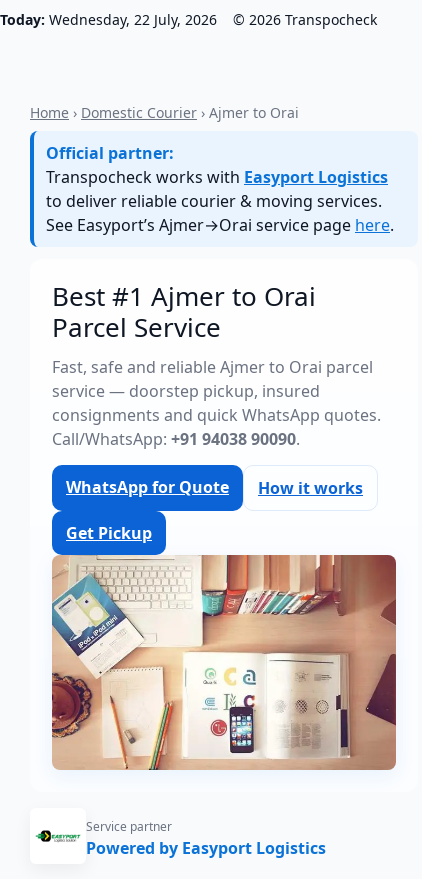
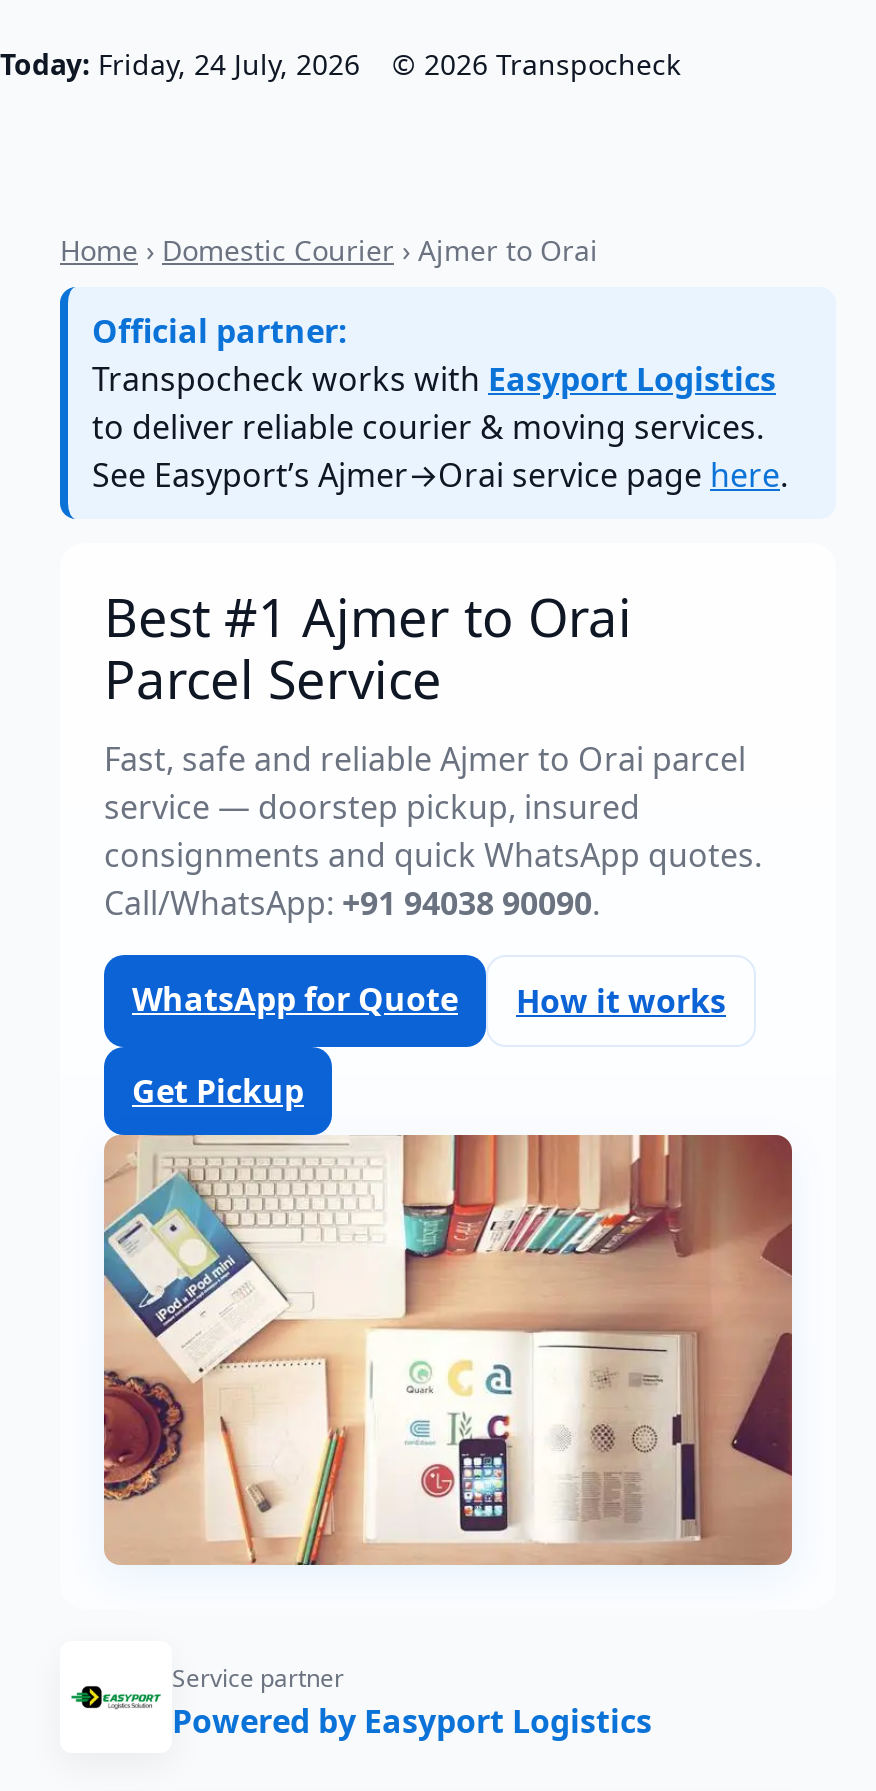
[0,10,217,29] Today: Wednesday, 22 July, 2026 -> [0,45,360,83] Today: Friday, 24 July, 2026

